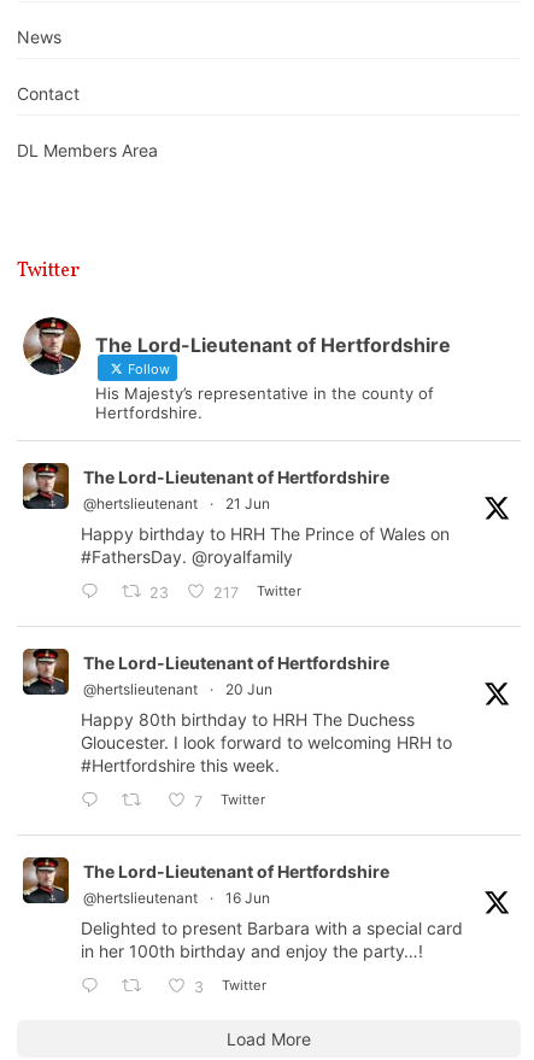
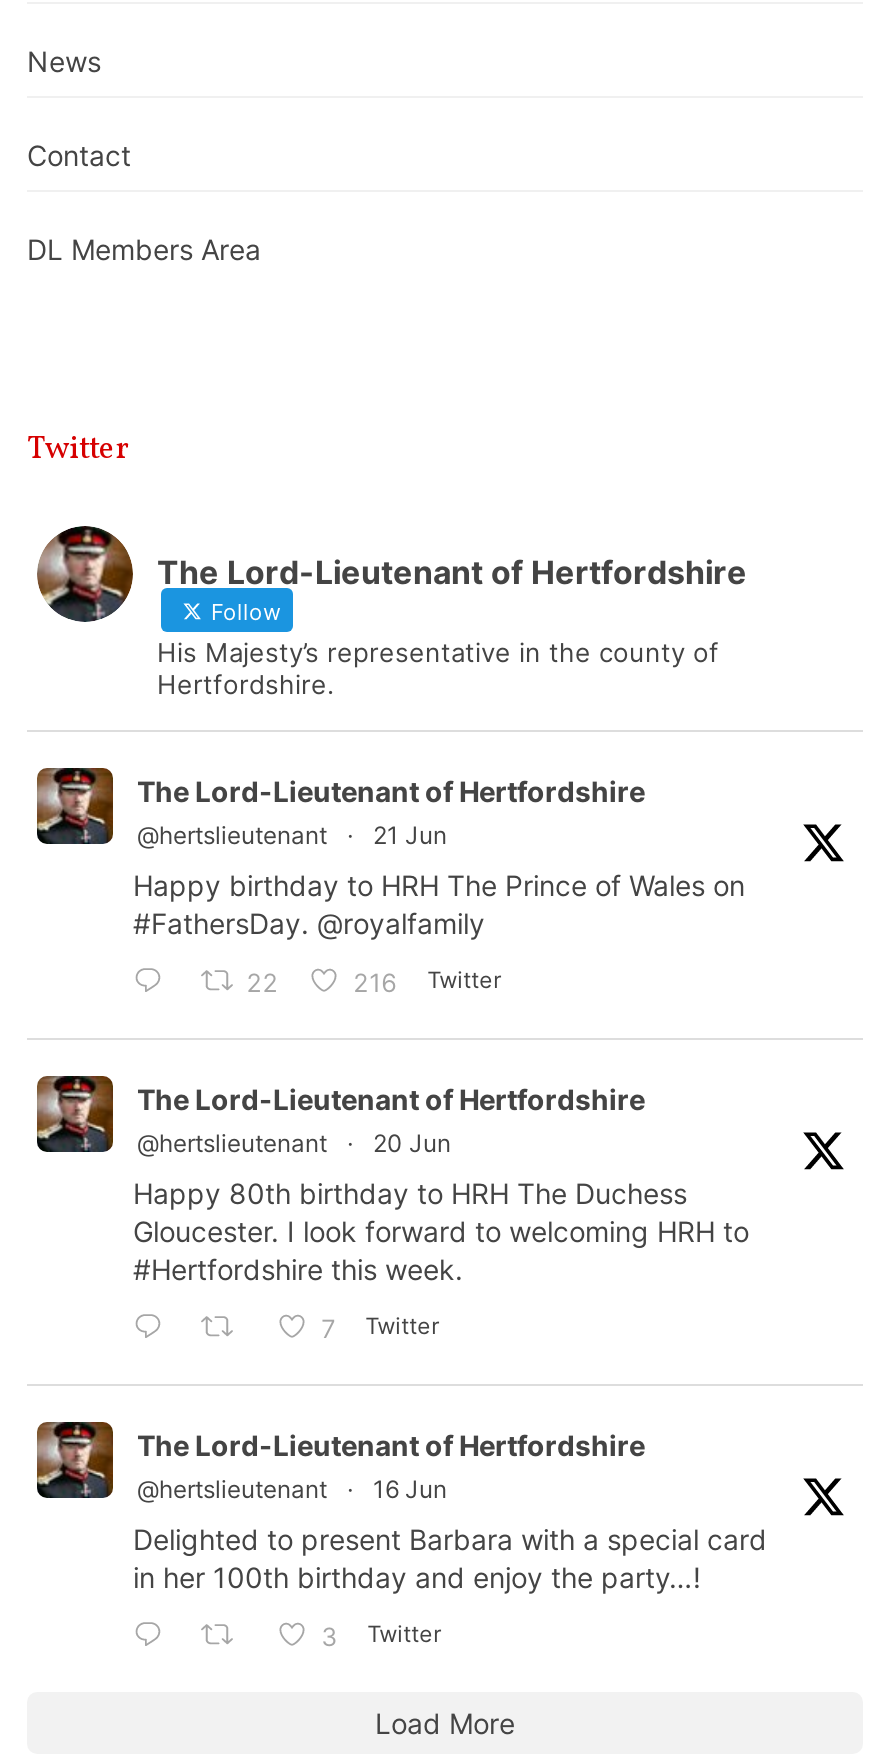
[149,583,169,601] 23 -> [247,967,279,997] 22
[214,582,302,601] 217 Twitter -> [353,966,501,997] 216 Twitter

